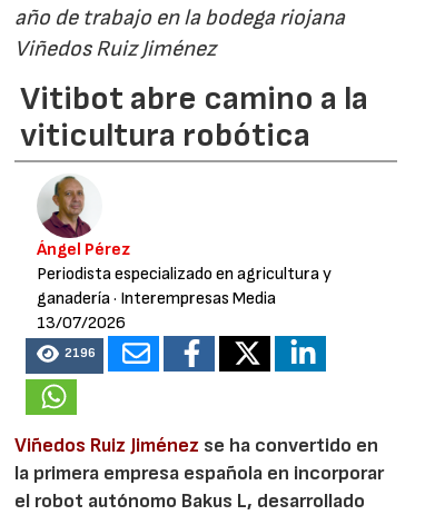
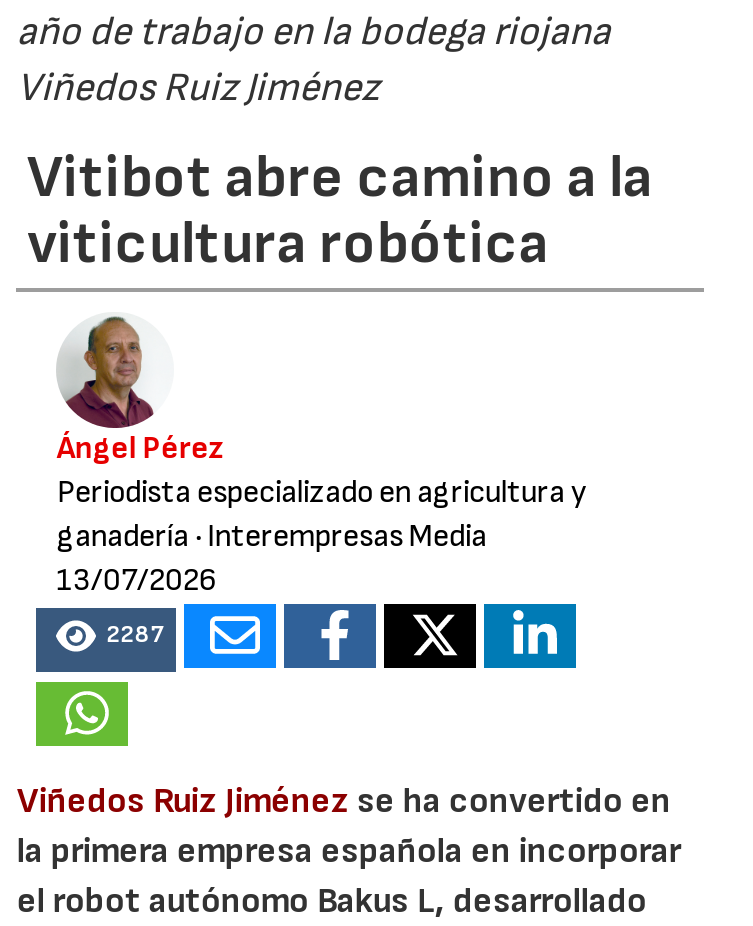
[65,345,96,362] 2196 -> [107,620,165,650] 2287

